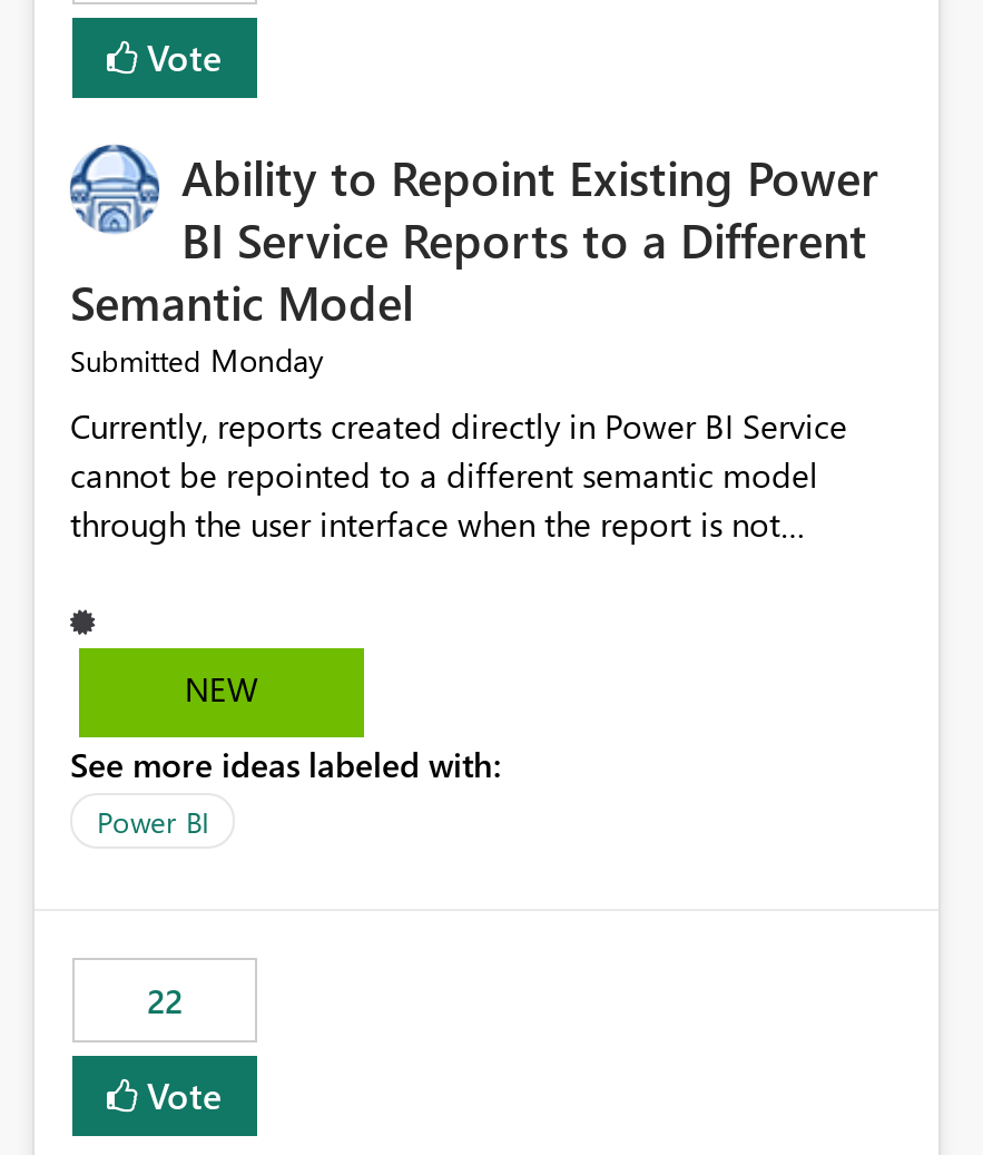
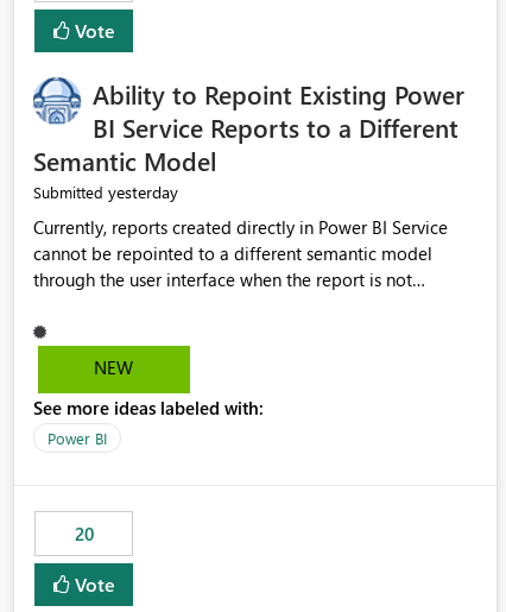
[70,339,324,382] Submitted Monday -> [33,181,178,204] Submitted yesterday
[147,979,183,1023] 22 -> [74,522,93,546] 20

